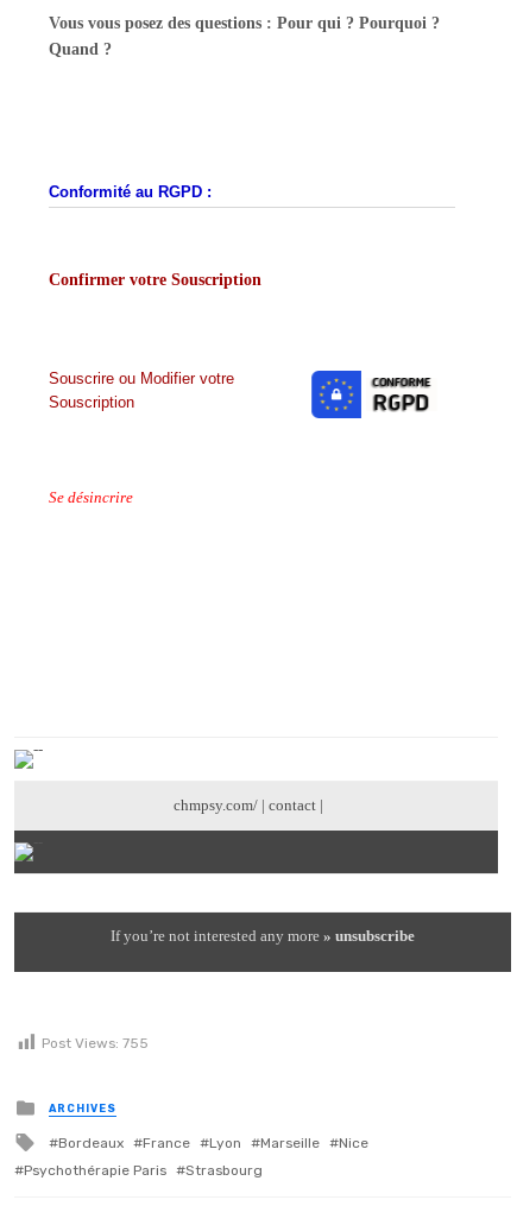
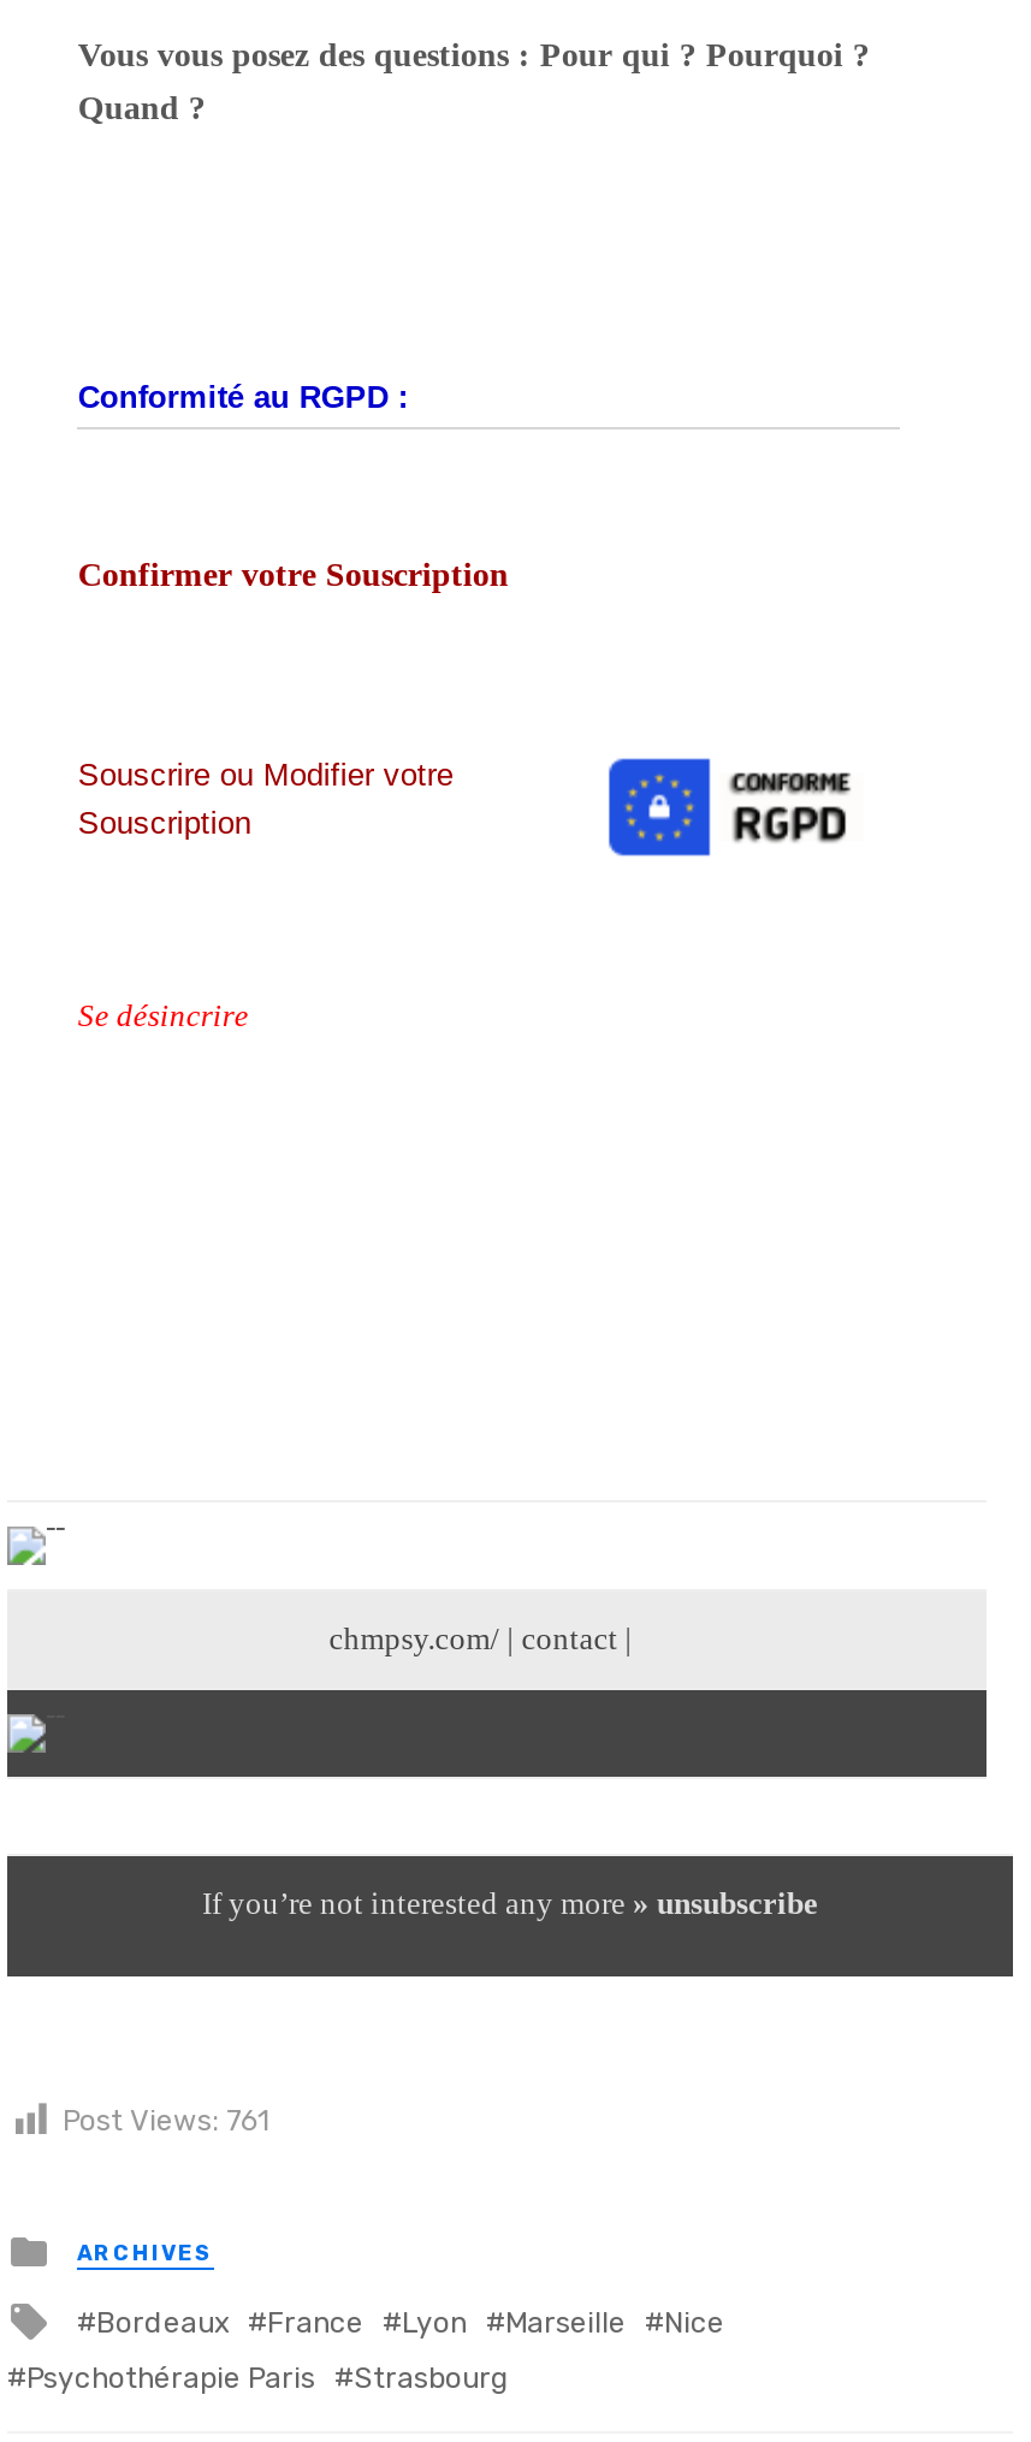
[42,1035,149,1051] Post Views: 755 -> [63,2103,269,2137] Post Views: 761

